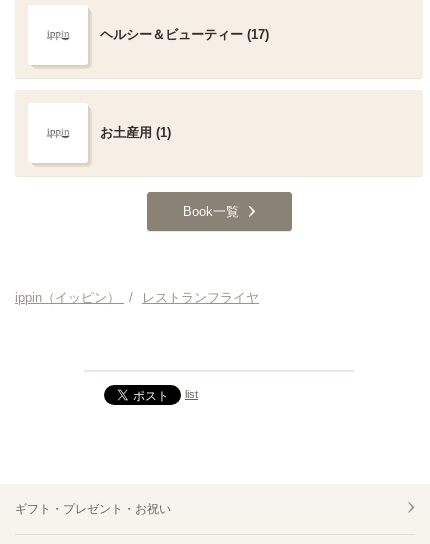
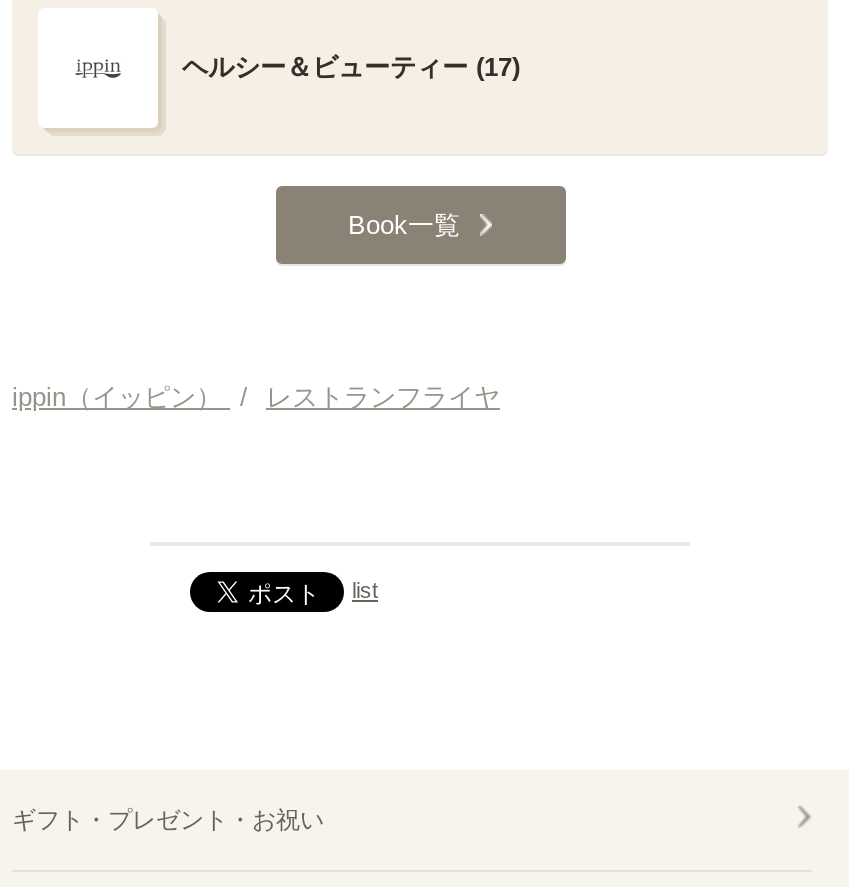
[100,125,171,140] お土産用 (1) -> none

